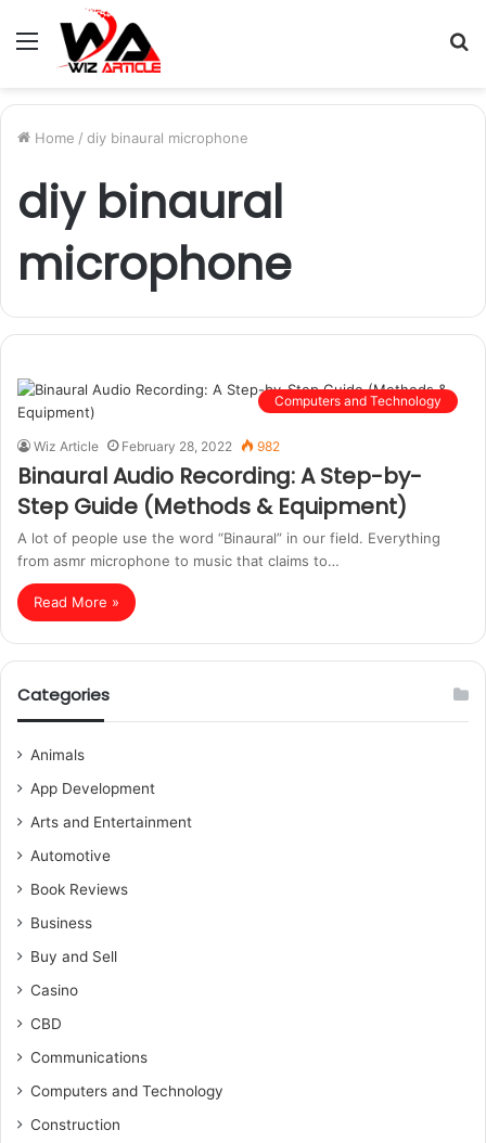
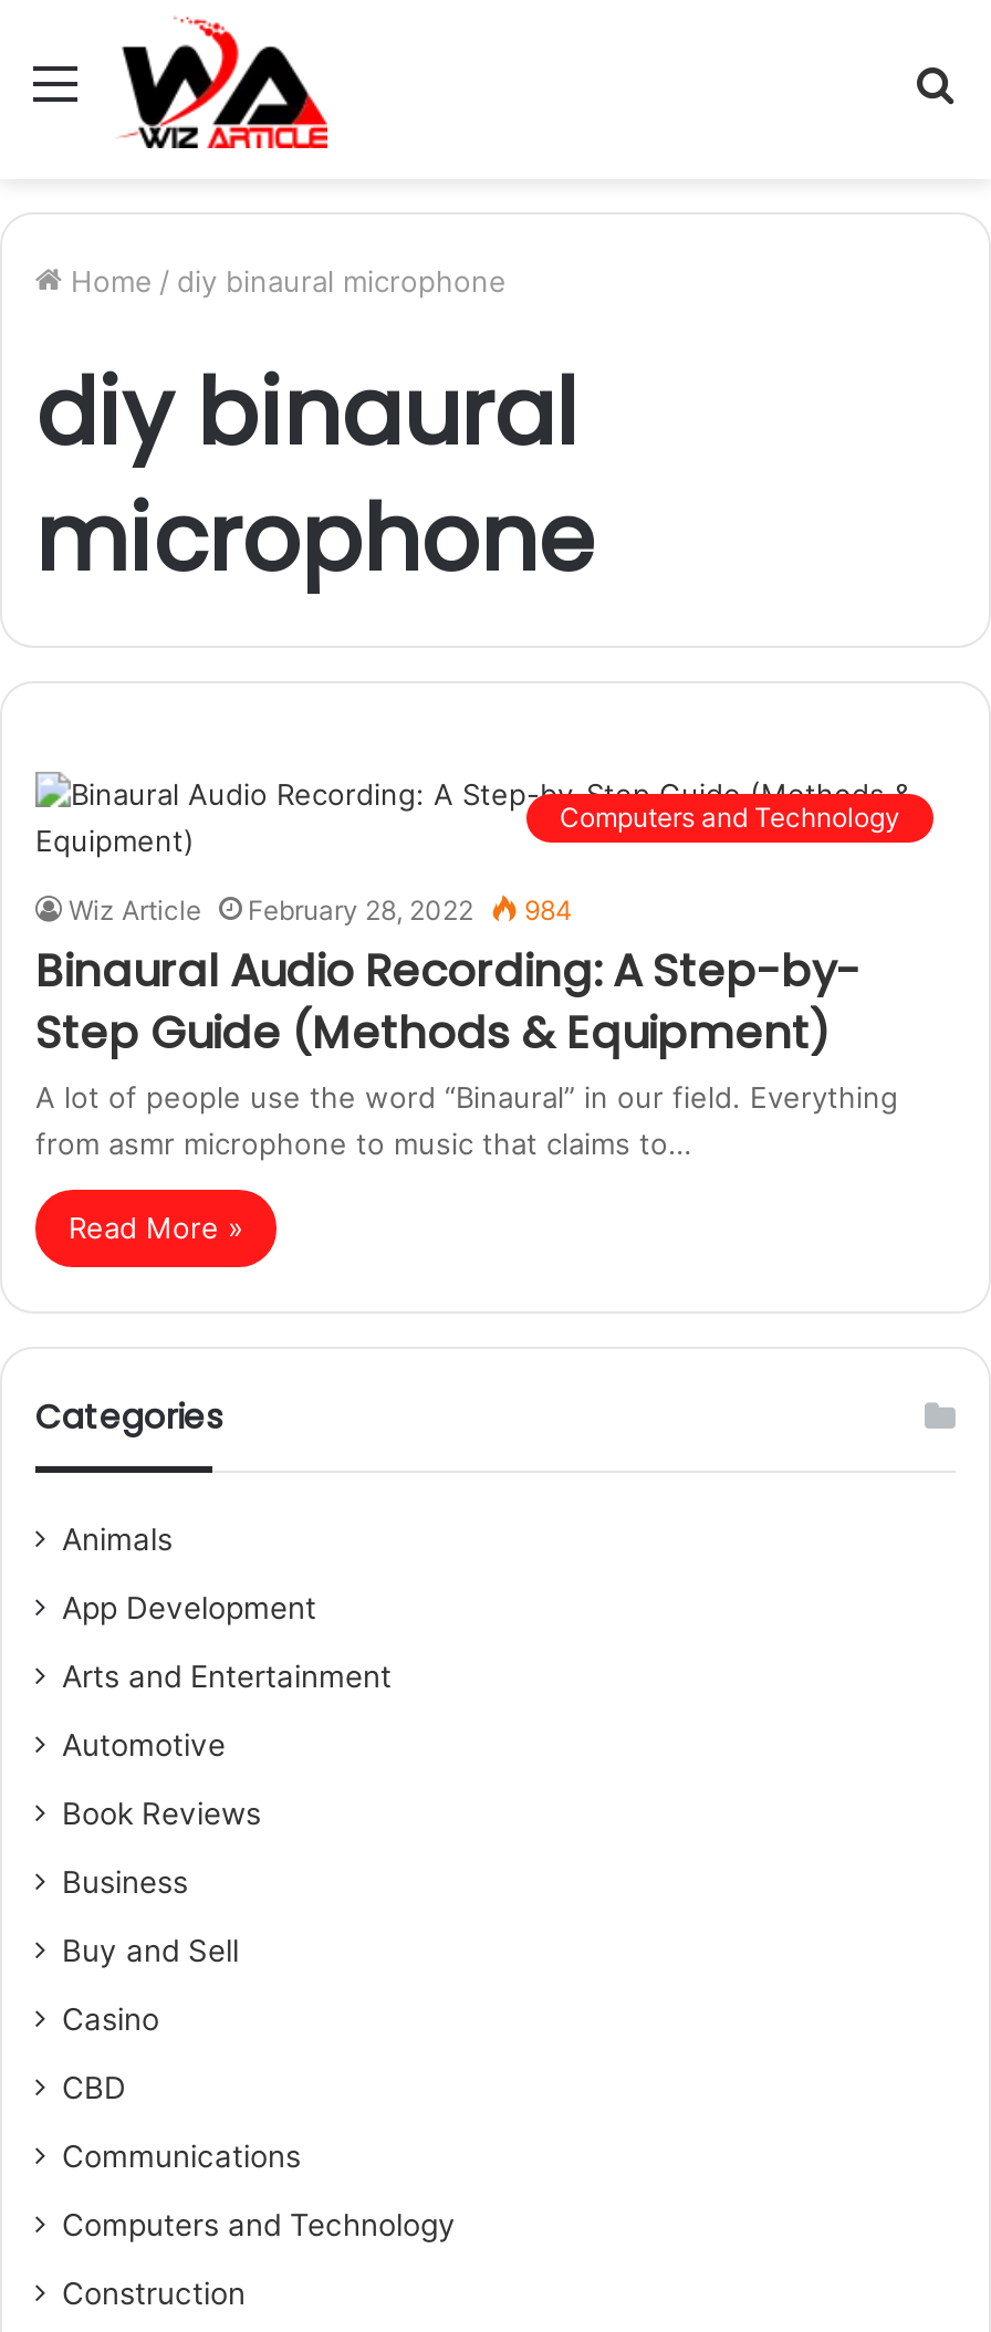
[34,438,280,454] Wiz Article February 28, 2022 982 -> [69,893,573,927] Wiz Article February 28, 2022 984

